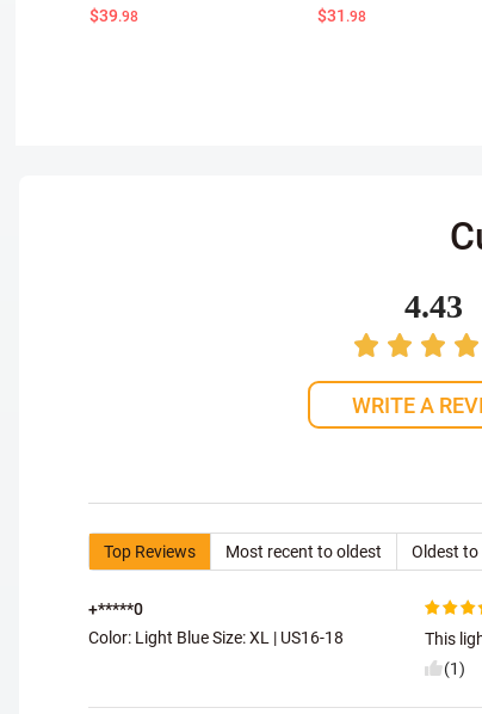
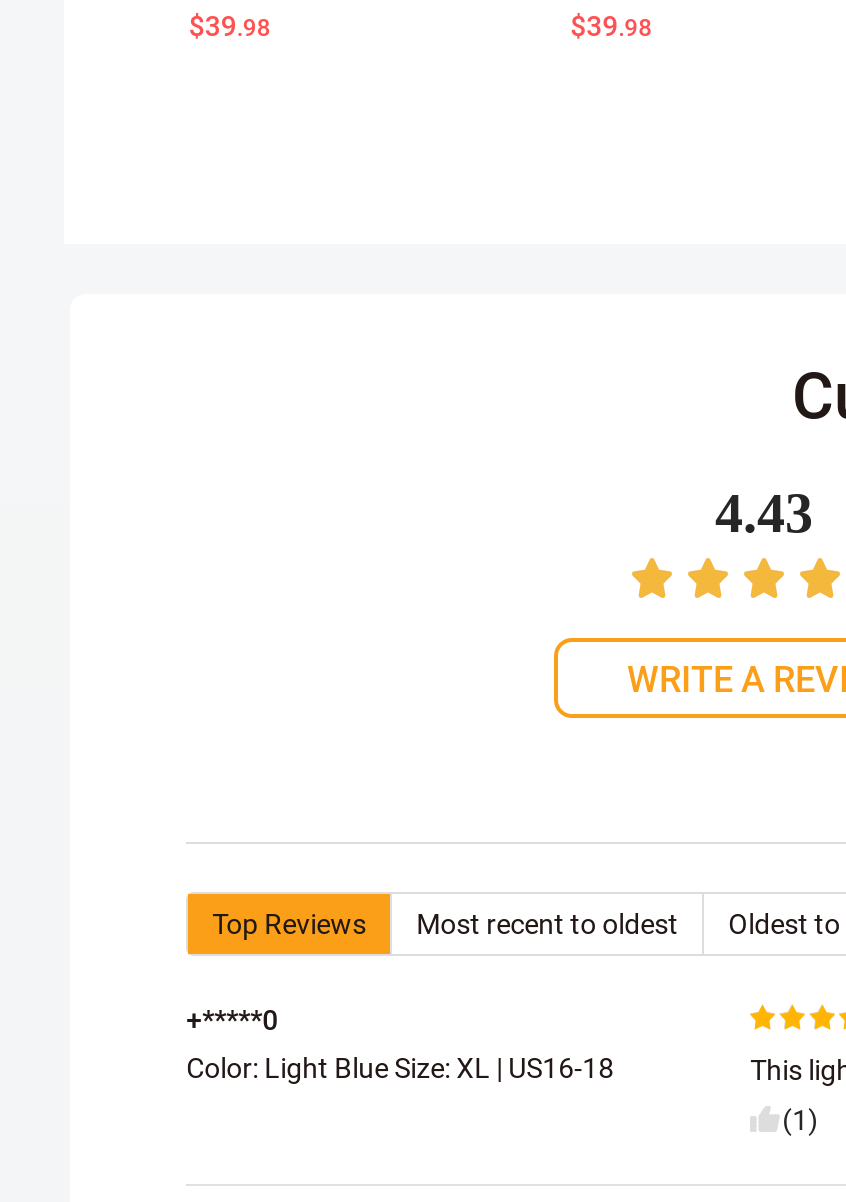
[317,6,366,25] $31.98 -> [570,10,652,42] $39.98

